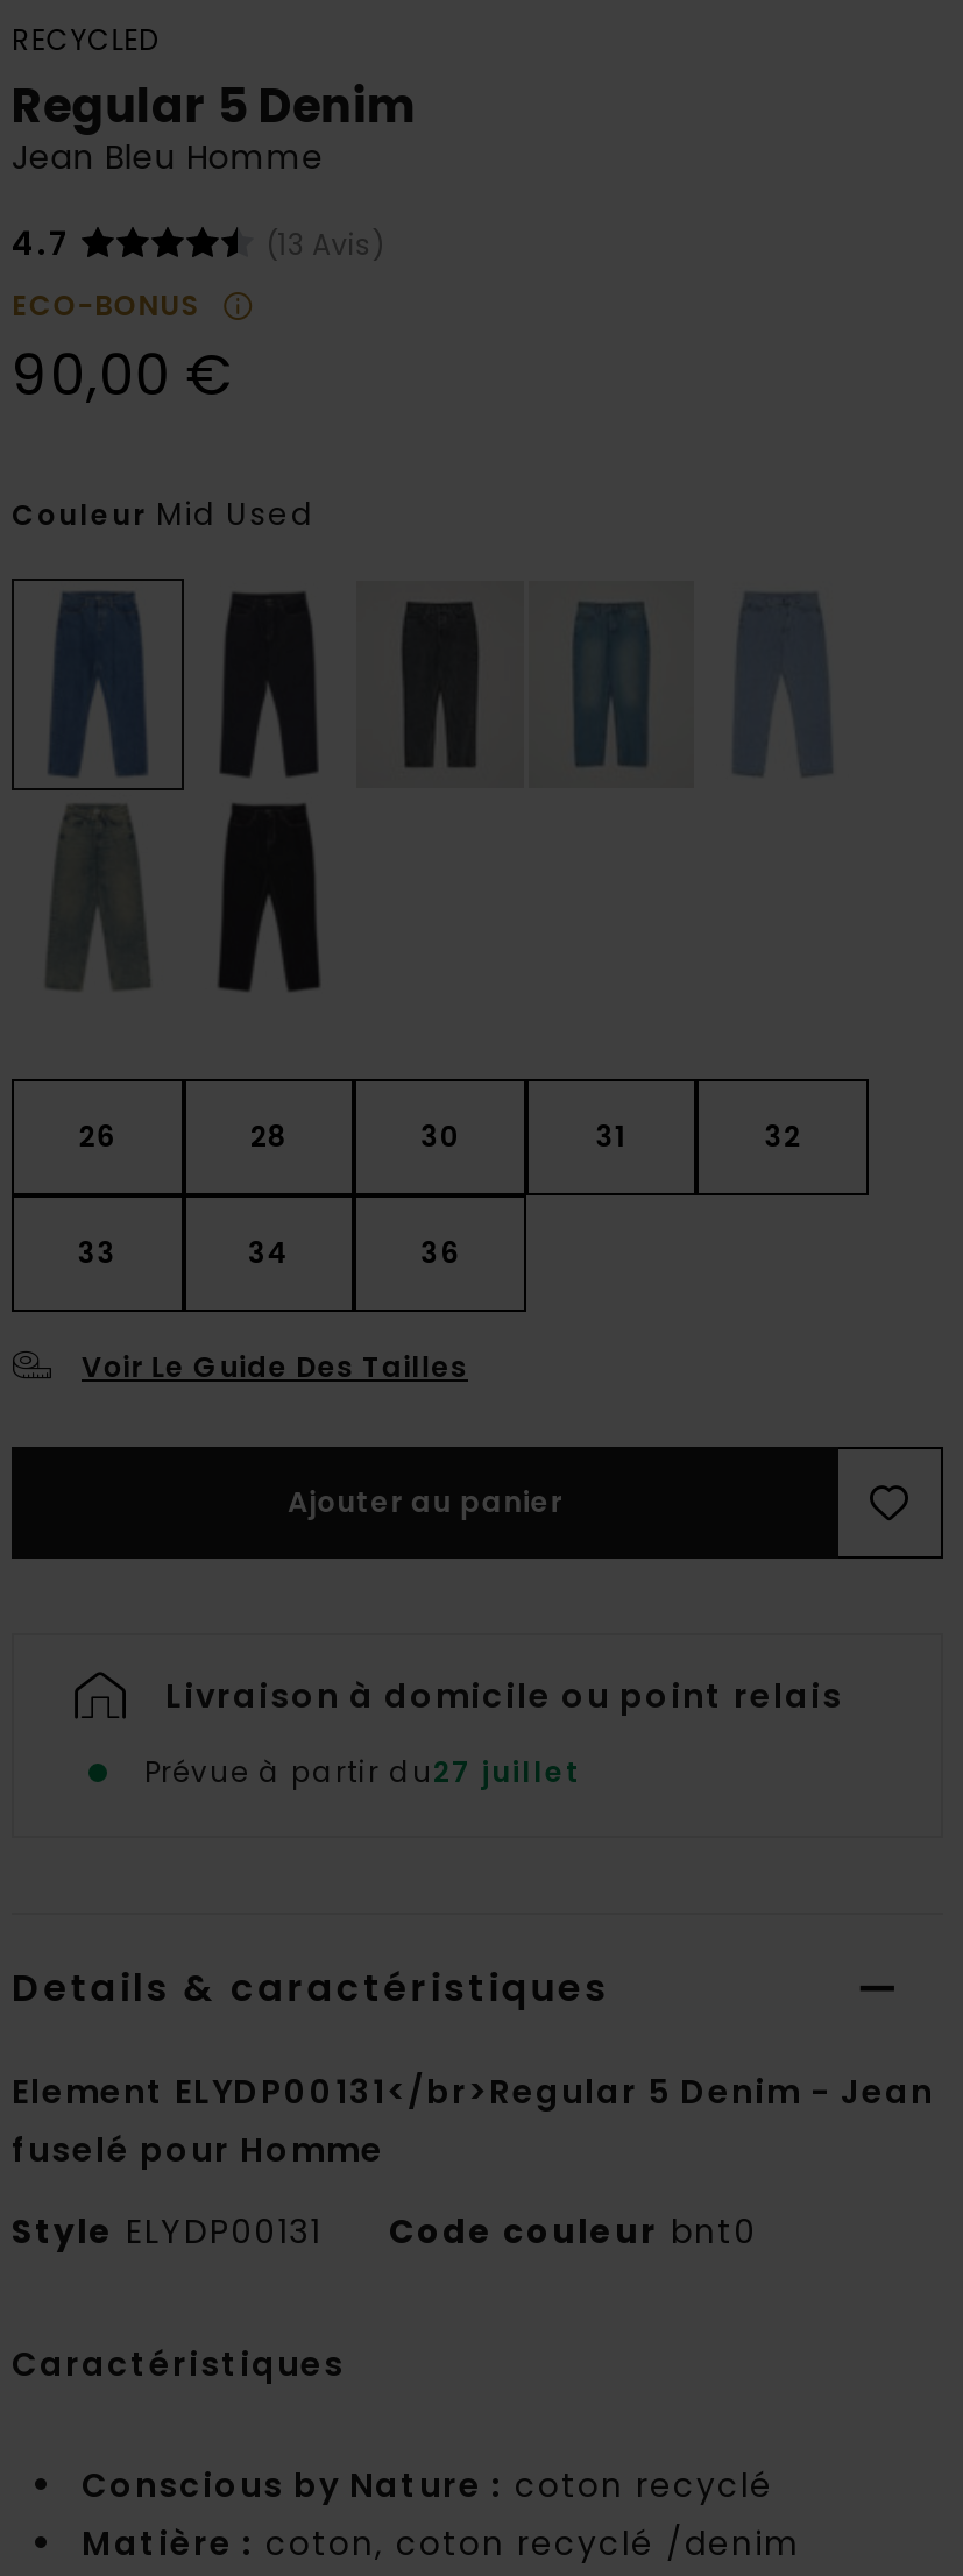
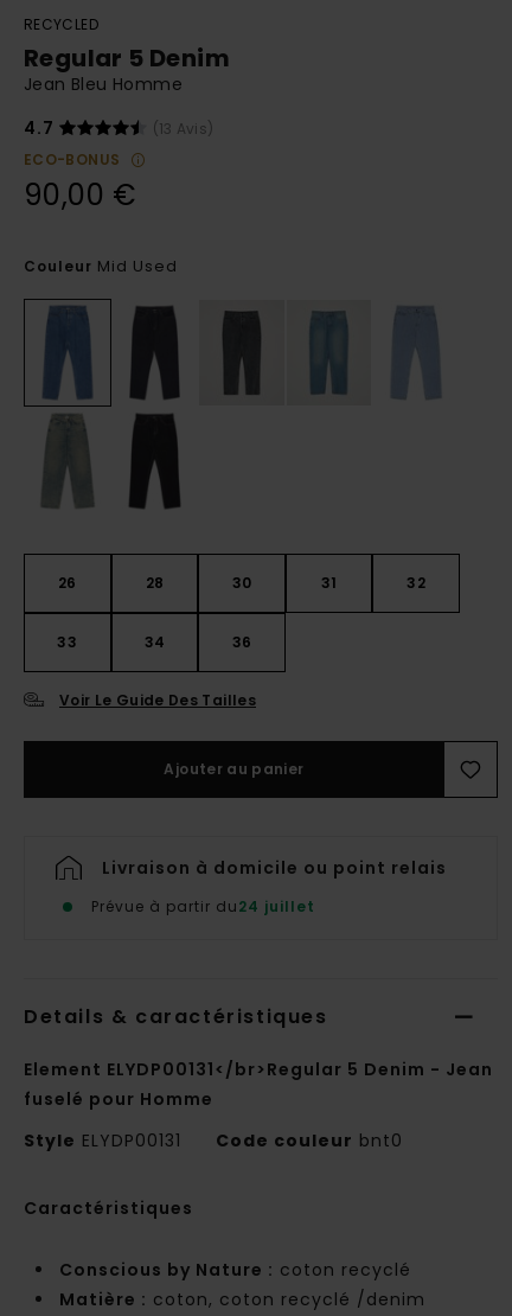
[144,1752,582,1791] Prévue à partir du27 juillet -> [91,896,315,916] Prévue à partir du24 juillet

